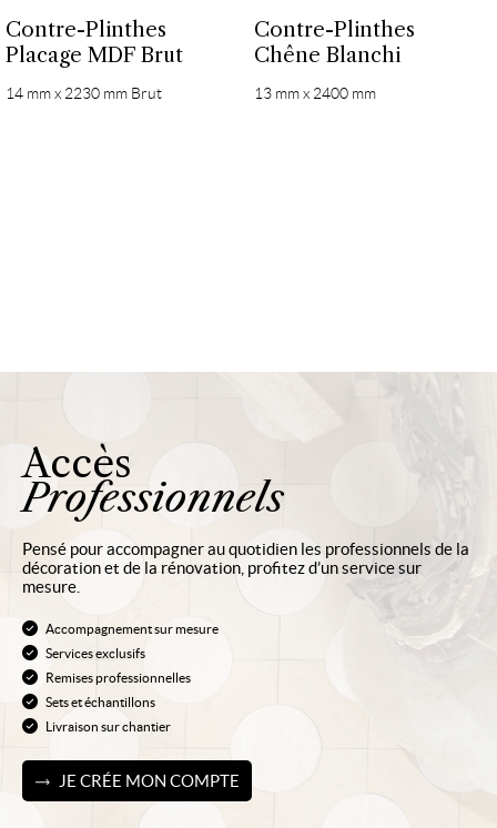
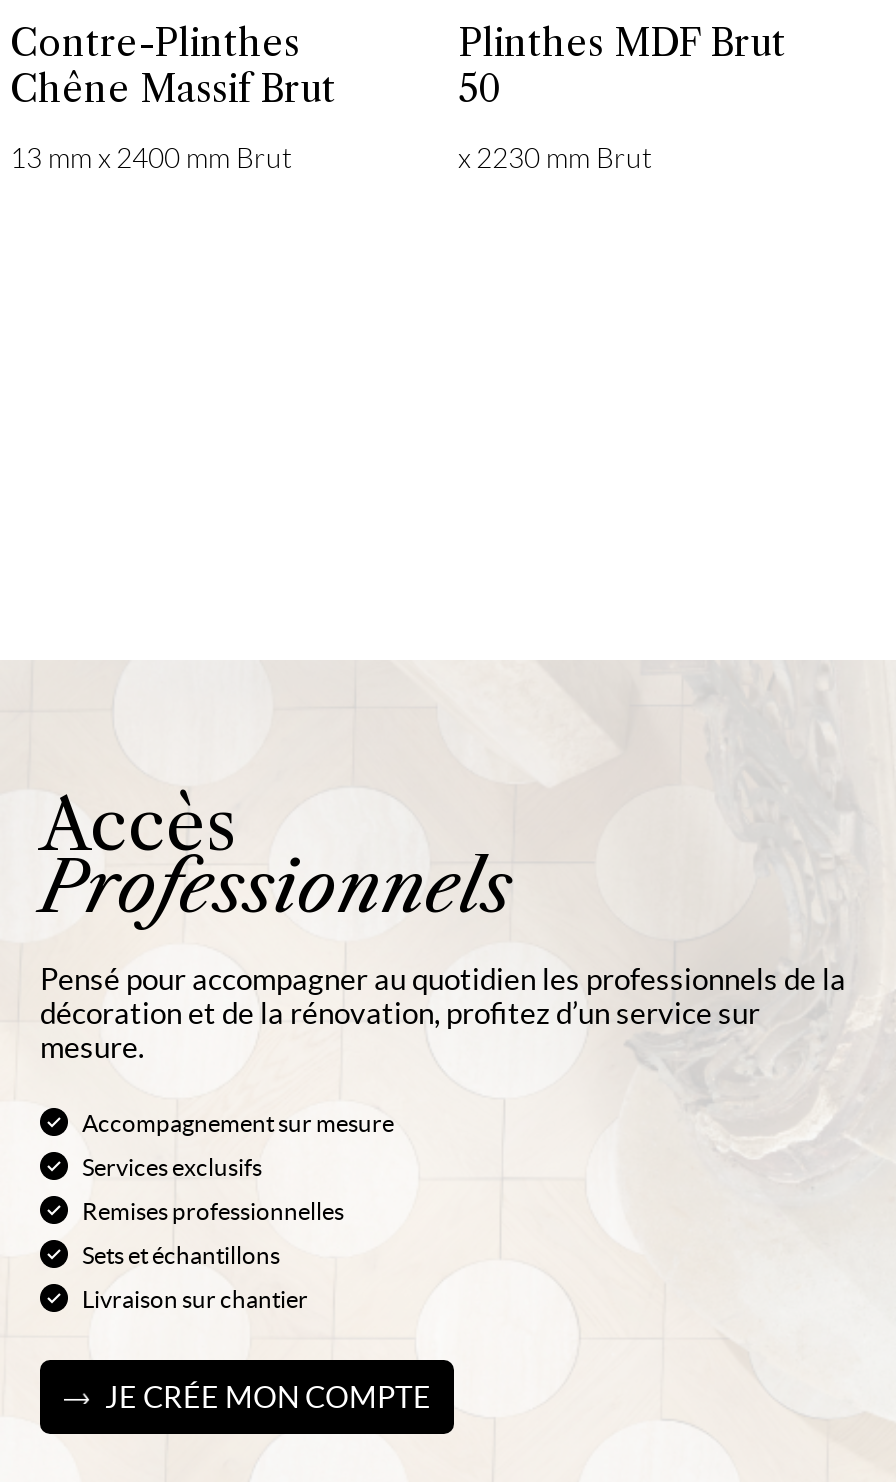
[254,17,415,68] Contre-Plinthes | Chêne Blanchi -> [458,21,786,113] Plinthes MDF Brut | 50
[6,43,183,68] Placage MDF Brut -> [10,67,336,113] Chêne Massif Brut
[6,85,162,103] 14 mm x 2230 mm Brut -> [10,143,292,175] 13 mm x 2400 mm Brut
[254,85,376,103] 13 mm x 2400 mm -> [458,143,652,175] x 2230 mm Brut

